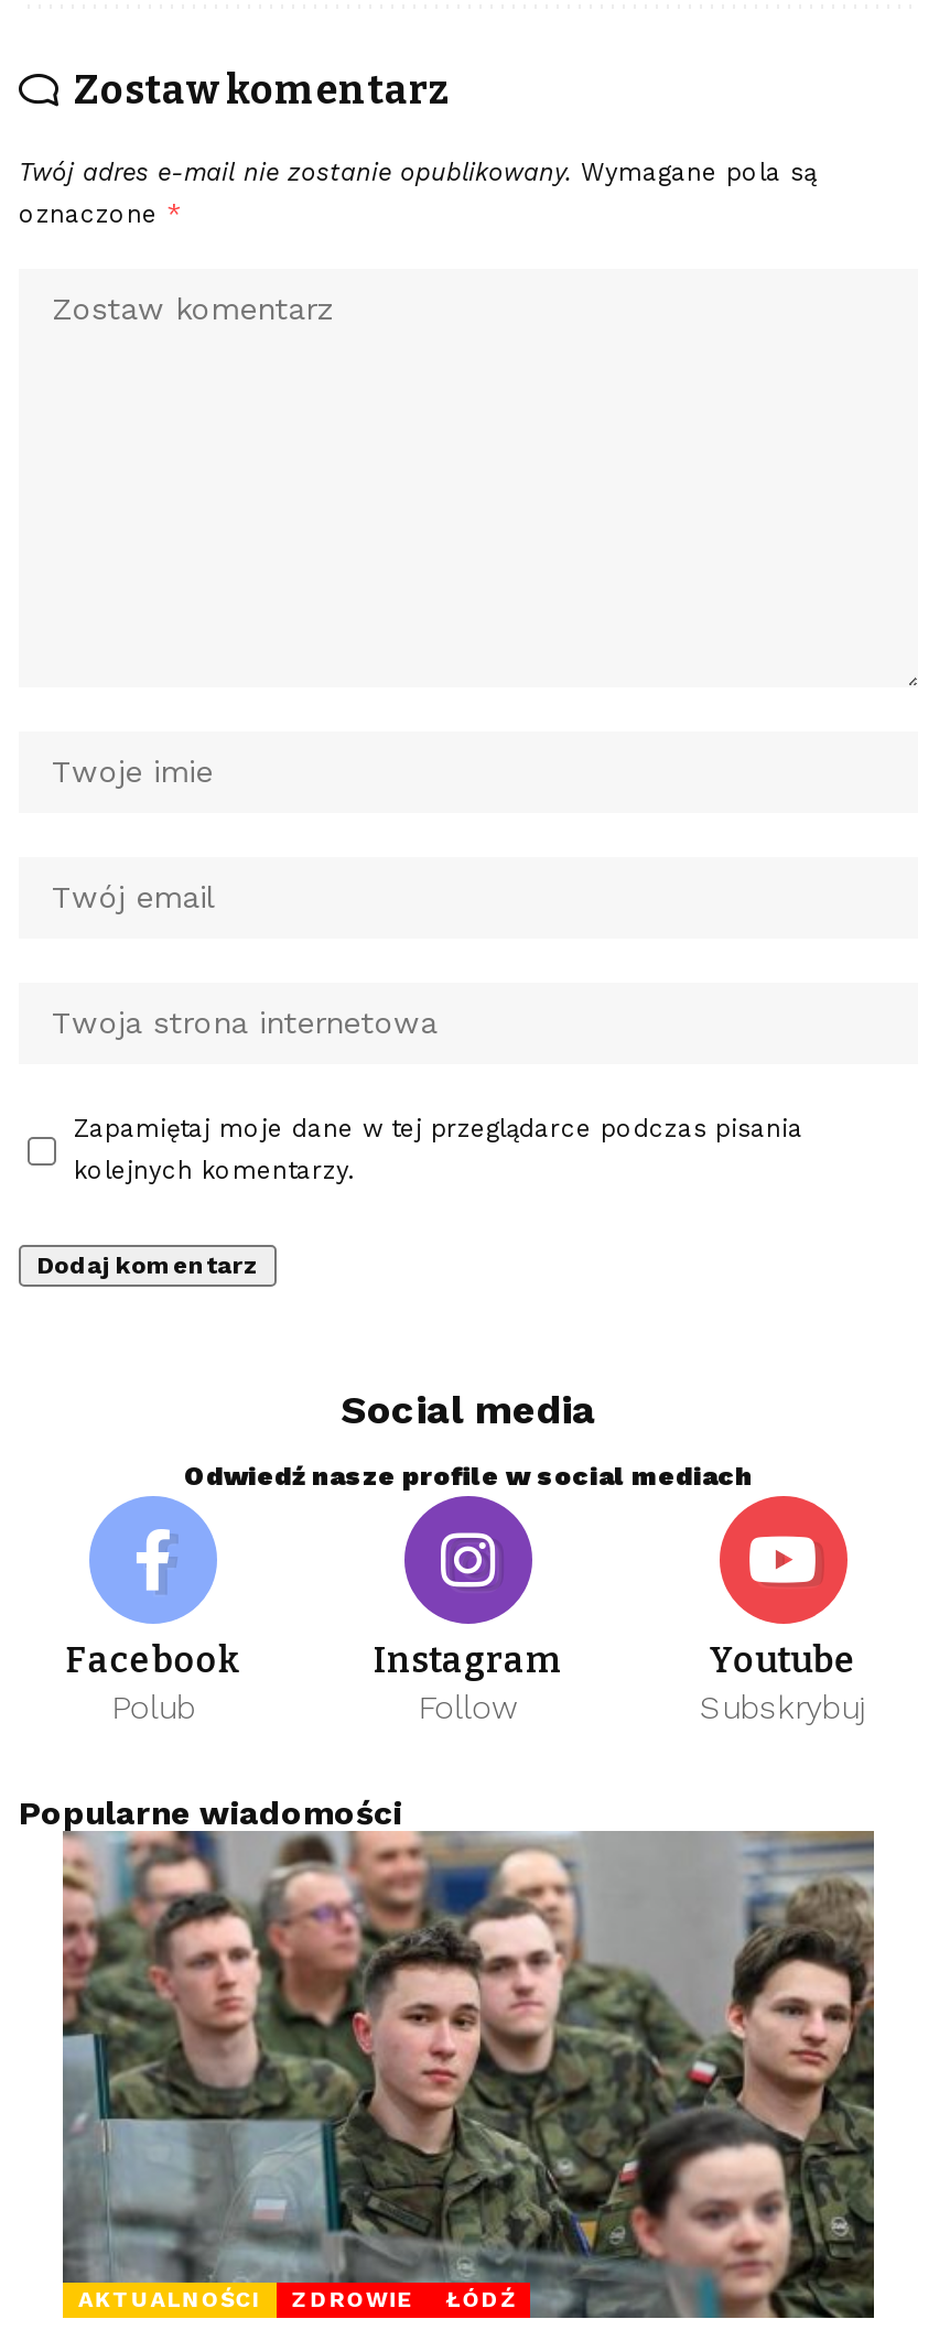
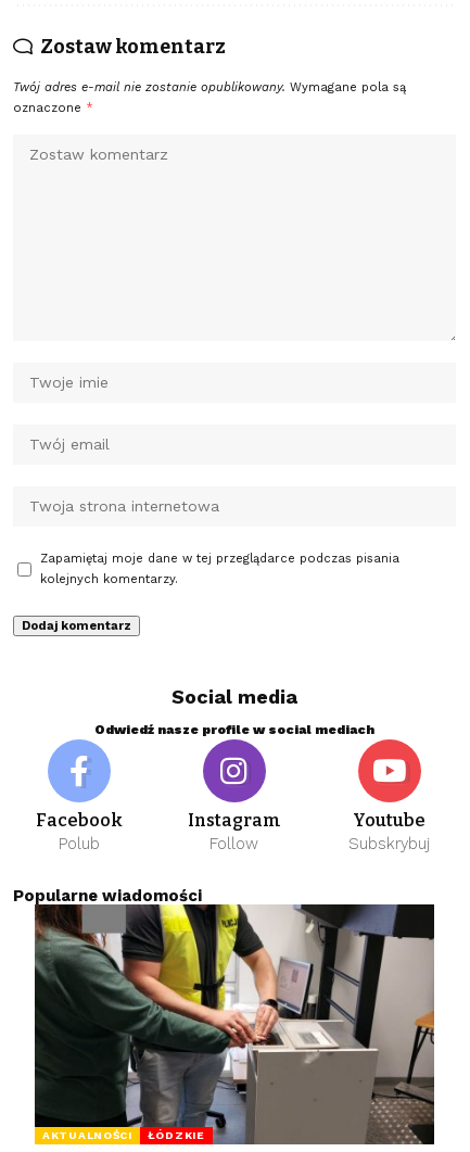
[61,1829,876,2320] [image] | ZDROWIE | ŁÓDŹ -> [34,903,435,1145] [image] | ŁÓDZKIE

